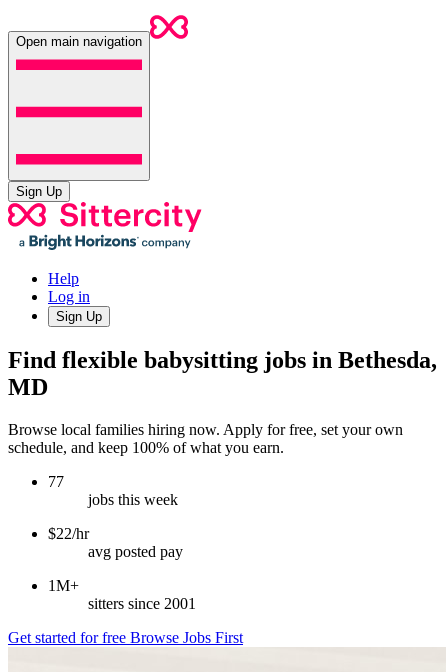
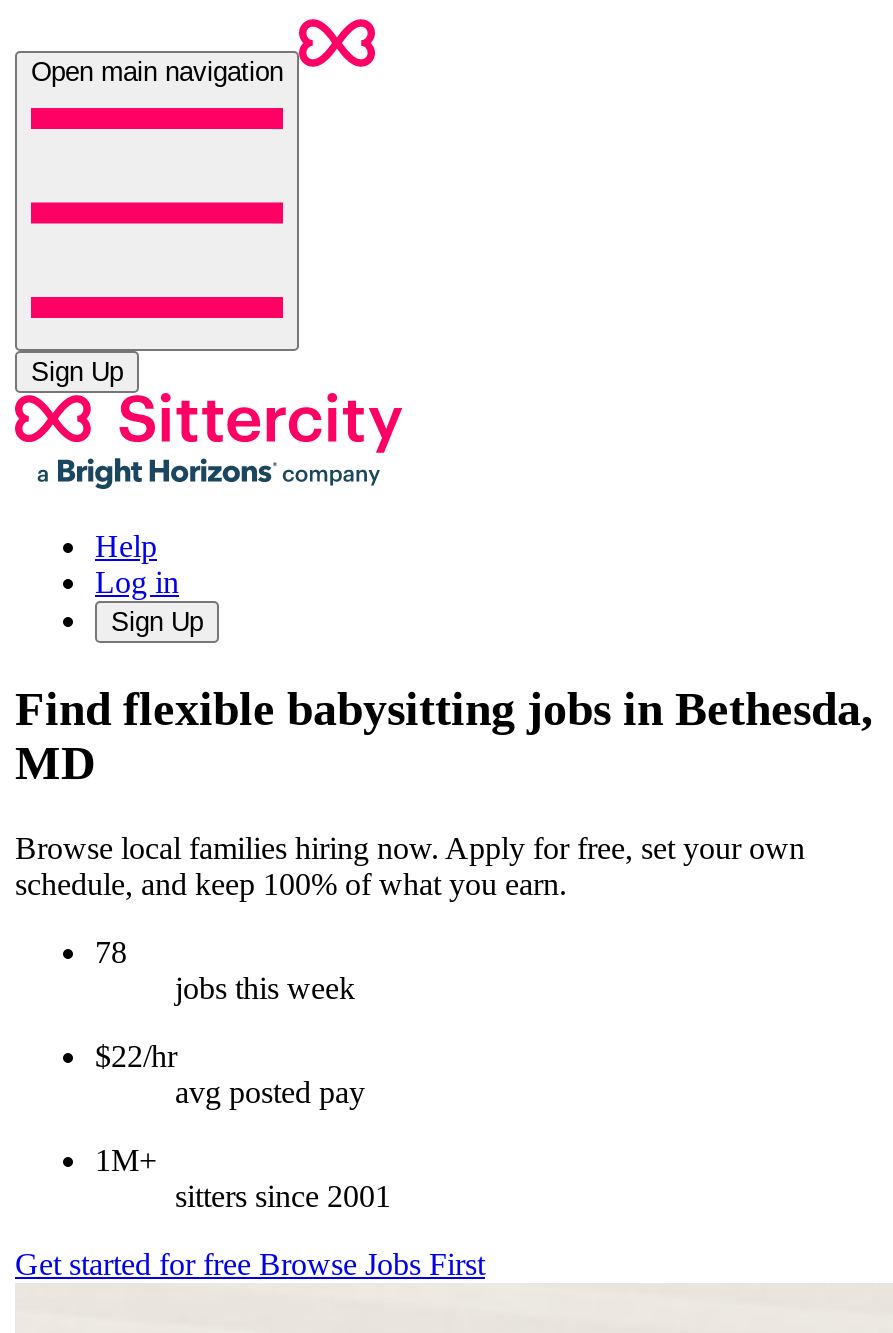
[48,473,64,490] 77 -> [95,935,127,969] 78

